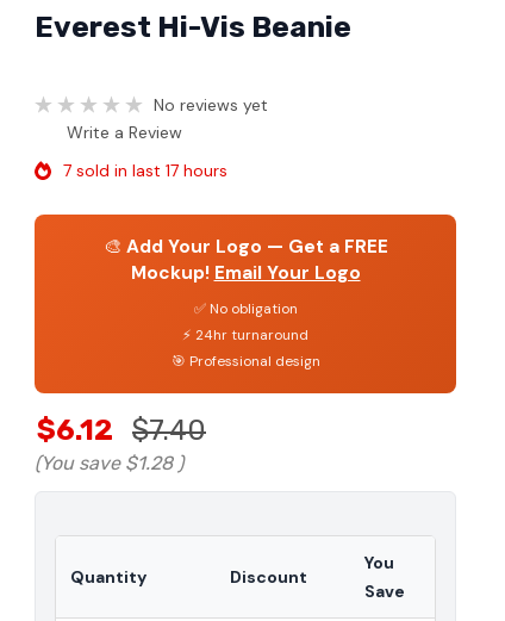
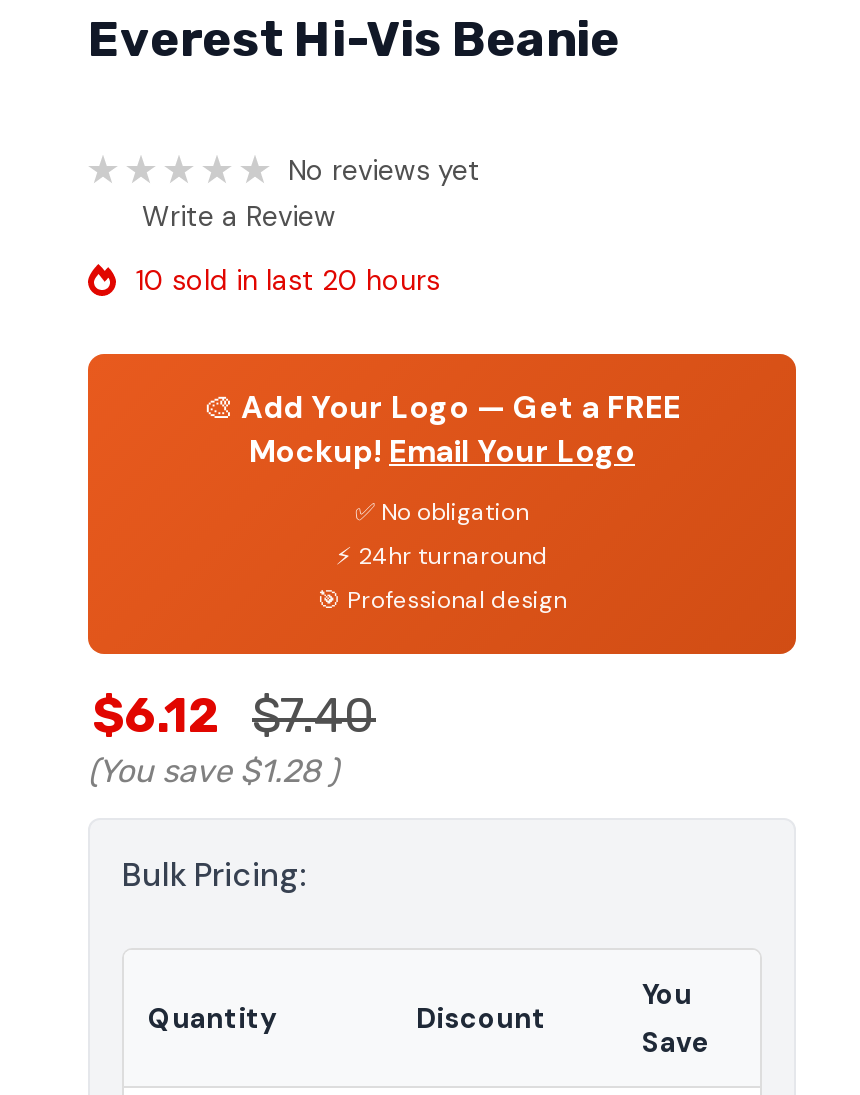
[63,160,227,181] 7 sold in last 17 hours -> [136,262,440,298] 10 sold in last 20 hours
[35,452,183,474] (You save $1.28 ) -> [88,752,338,896] (You save $1.28) | Bulk Pricing:

